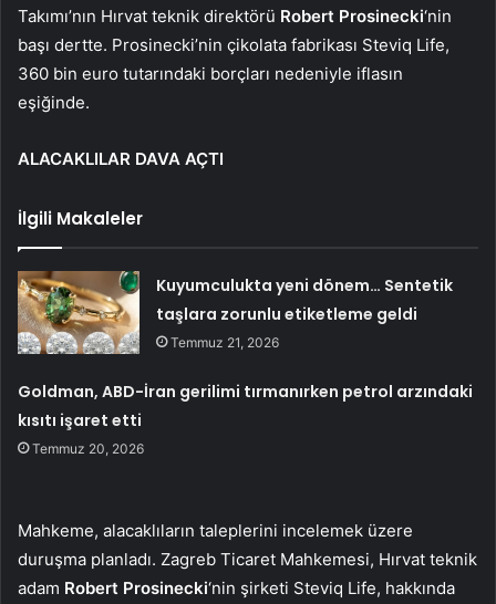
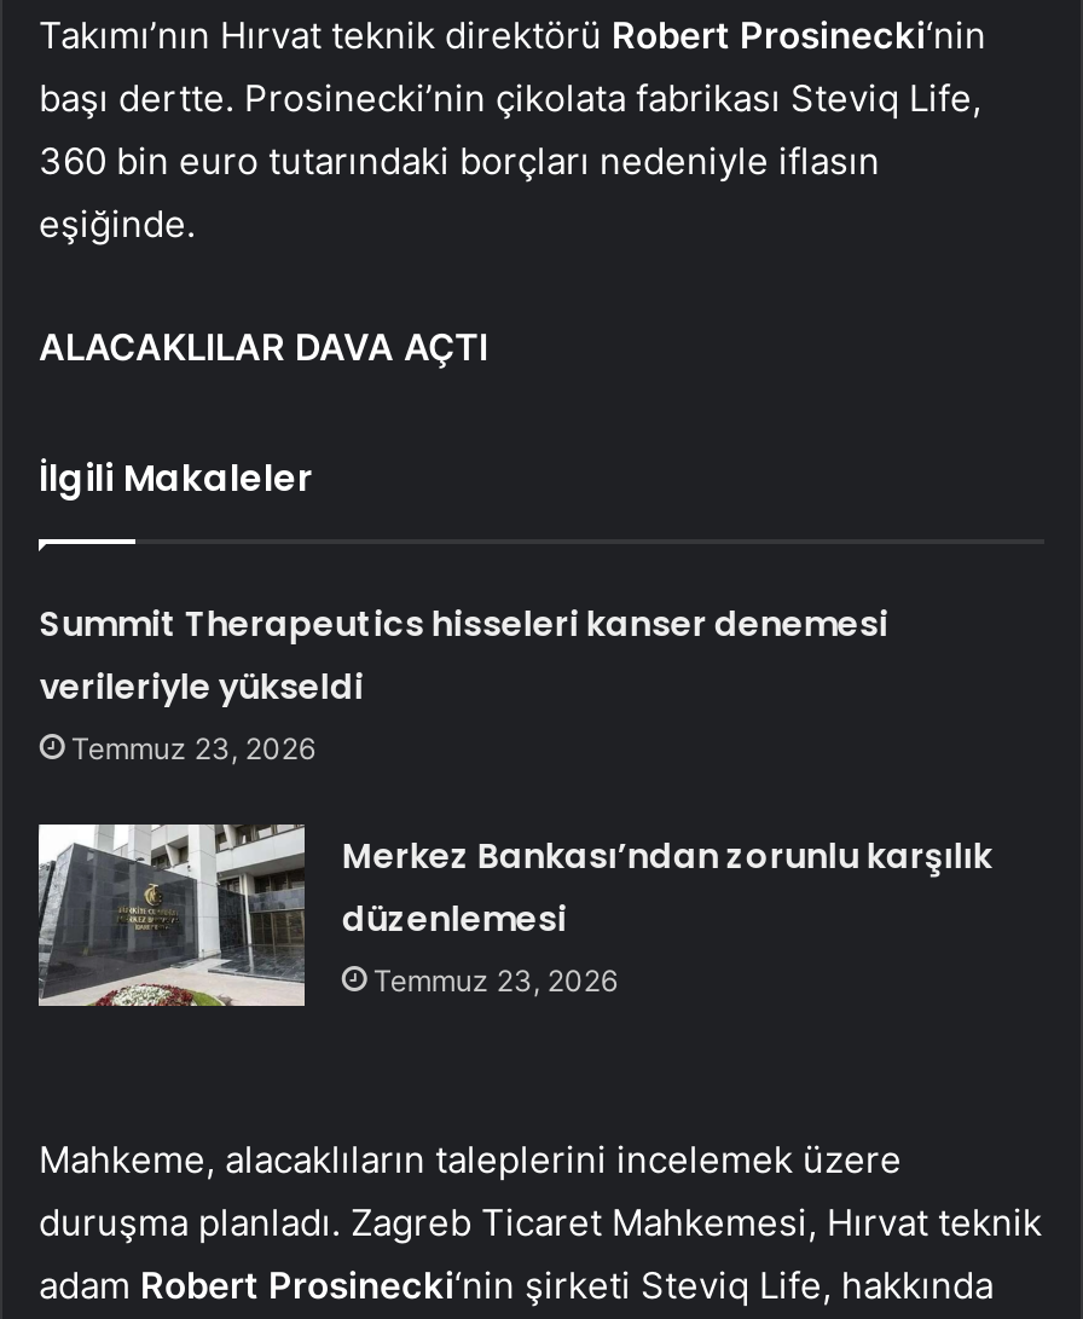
[156,274,453,351] Kuyumculukta yeni dönem… Sentetik | taşlara zorunlu etiketleme geldi | Temmuz 21, 2026 -> [39,600,888,767] Summit Therapeutics hisseleri kanser denemesi | verileriyle yükseldi | Temmuz 23, 2026
[18,381,473,457] Goldman, ABD-İran gerilimi tırmanırken petrol arzındaki | kısıtı işaret etti | Temmuz 20, 2026 -> [342,832,992,999] Merkez Bankası’ndan zorunlu karşılık | düzenlemesi | Temmuz 23, 2026

